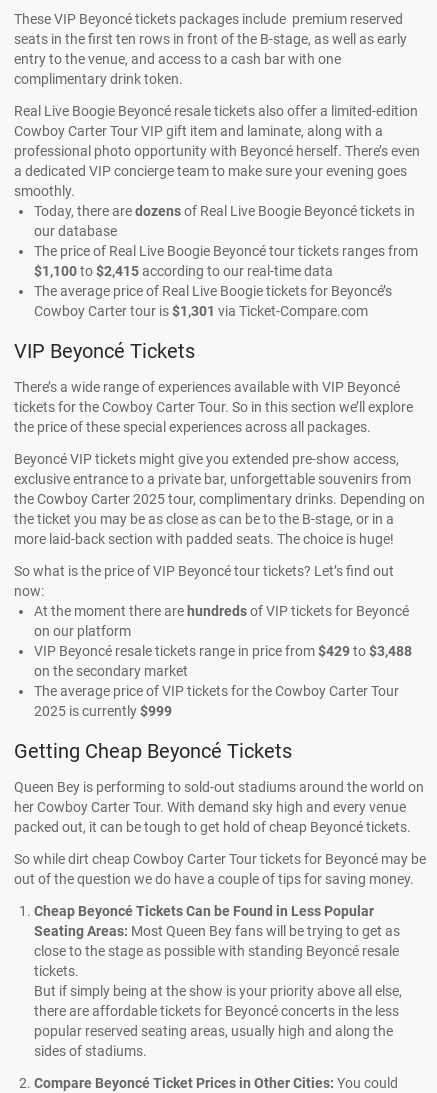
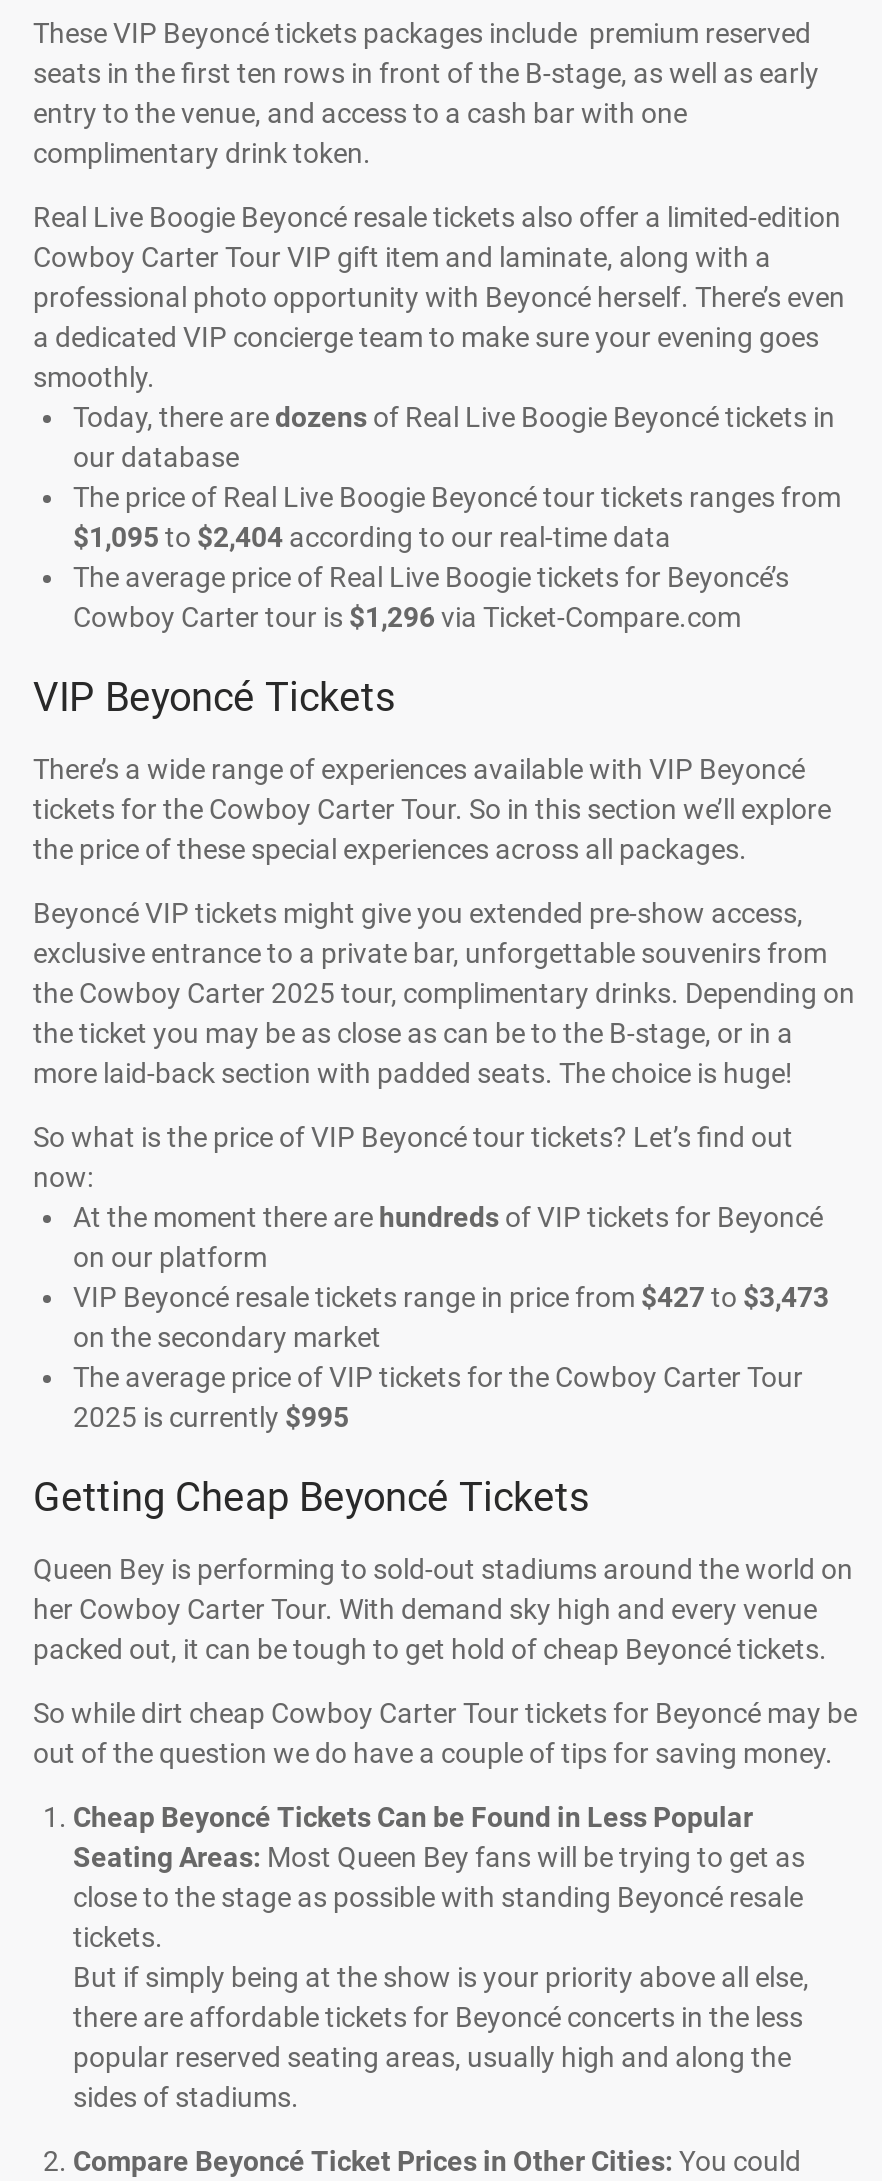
[34,263,333,279] $1,100 to $2,415 according to our real-time data -> [73,521,671,553] $1,095 to $2,404 according to our real-time data
[34,303,368,319] Cowboy Carter tour is $1,301 via Ticket-Compare.com -> [73,601,741,633] Cowboy Carter tour is $1,296 via Ticket-Compare.com
[34,643,412,659] VIP Beyoncé resale tickets range in price from $429 to $3,488 -> [73,1281,829,1313] VIP Beyoncé resale tickets range in price from $427 to $3,473
[34,703,172,719] 2025 is currently $999 -> [73,1401,349,1433] 2025 is currently $995

